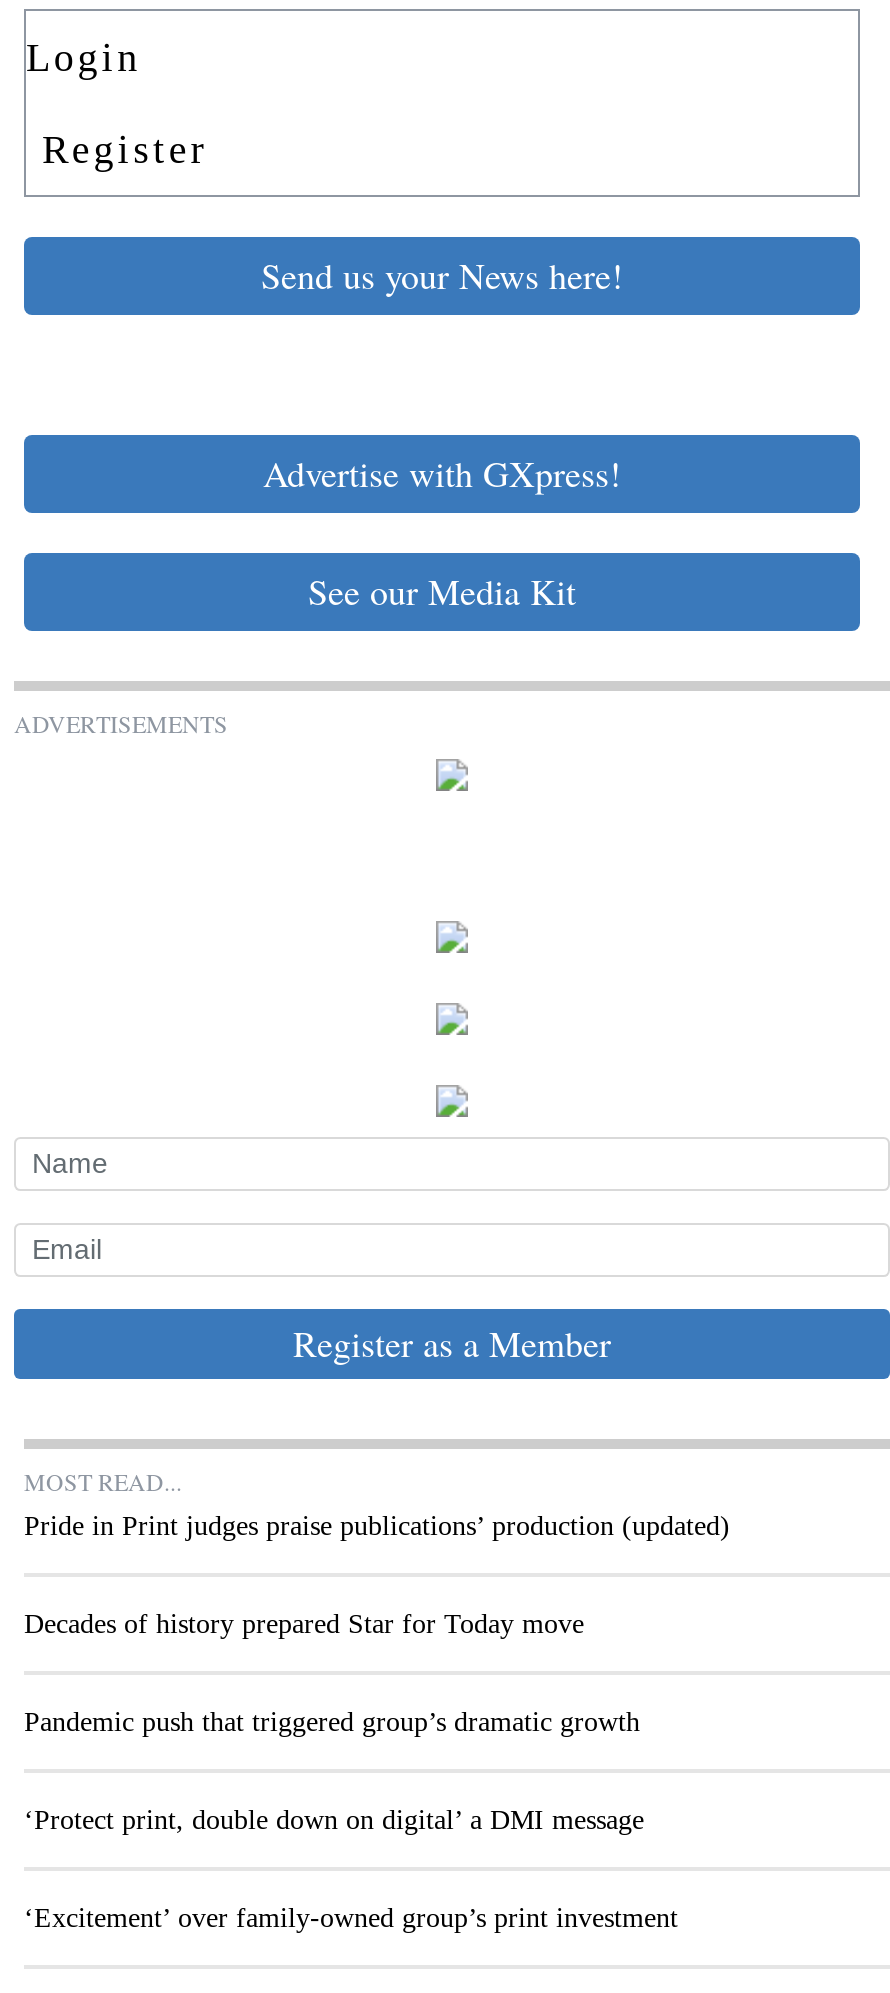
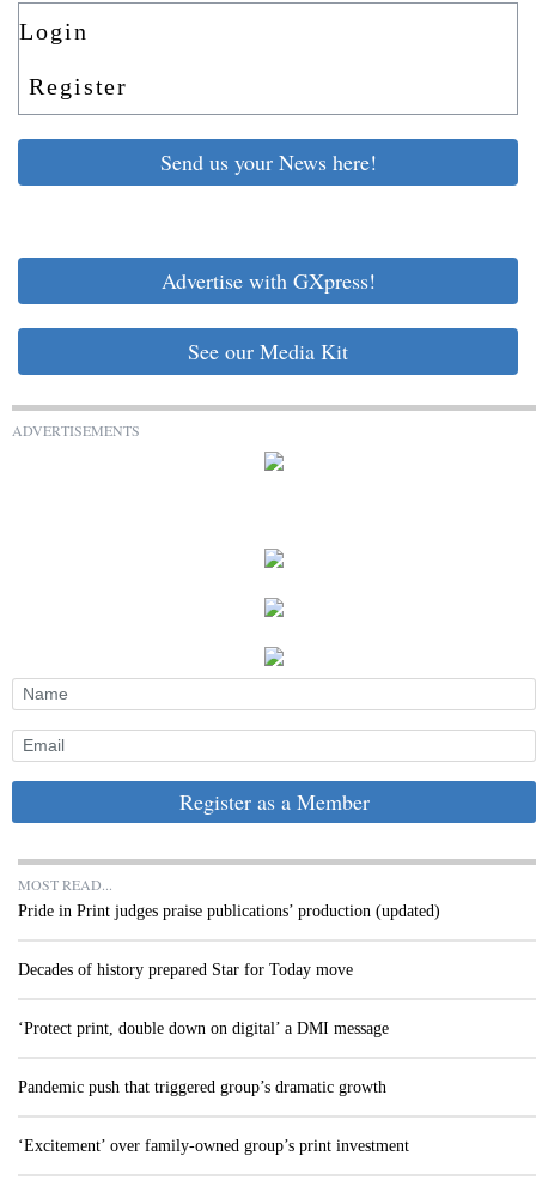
moved [24,1706,640,1736] -> [18,1078,386,1096]: Pandemic push that triggered group’s dramatic growth
moved [24,1804,644,1834] -> [18,1019,389,1037]: ‘Protect print, double down on digital’ a DMI message

